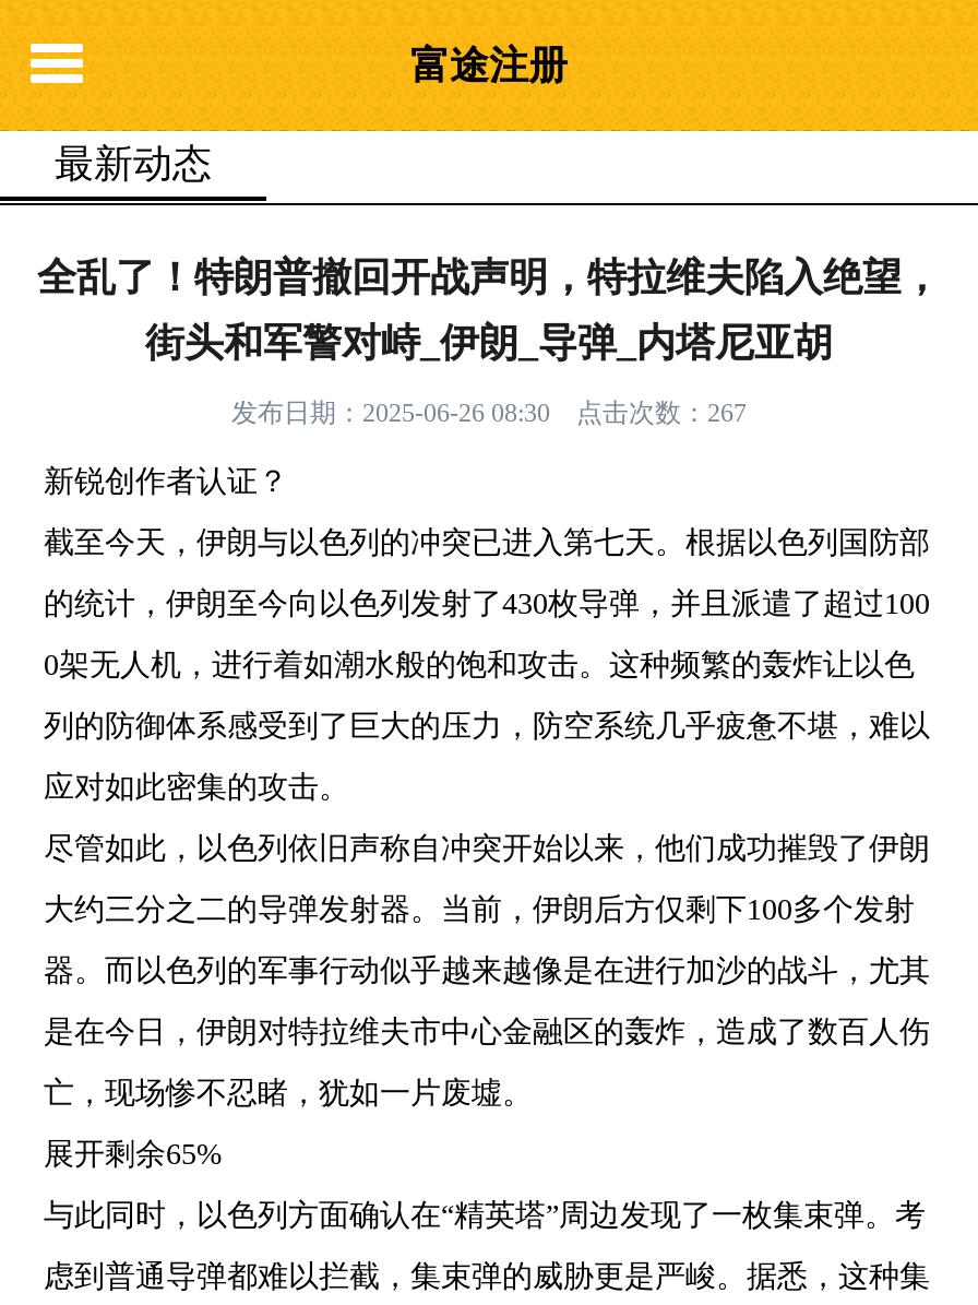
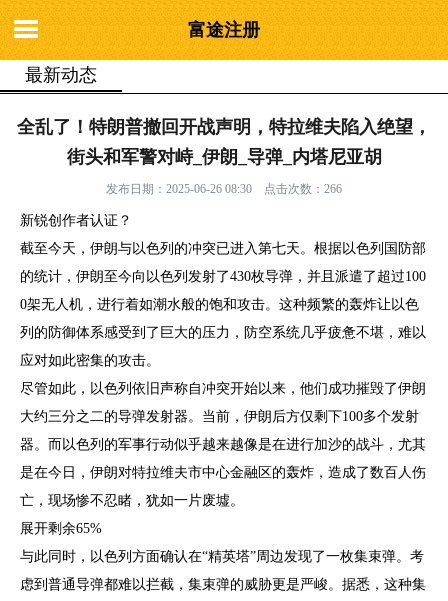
[231,398,747,428] 发布日期：2025-06-26 08:30 点击次数：267 -> [106,182,342,196] 发布日期：2025-06-26 08:30 点击次数：266

